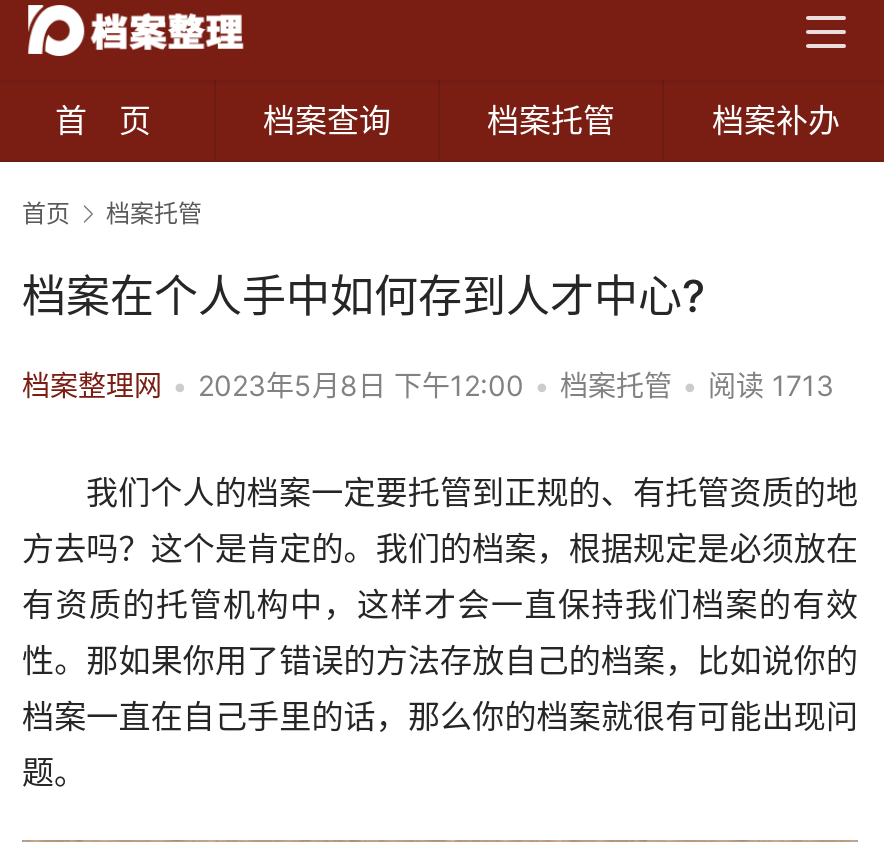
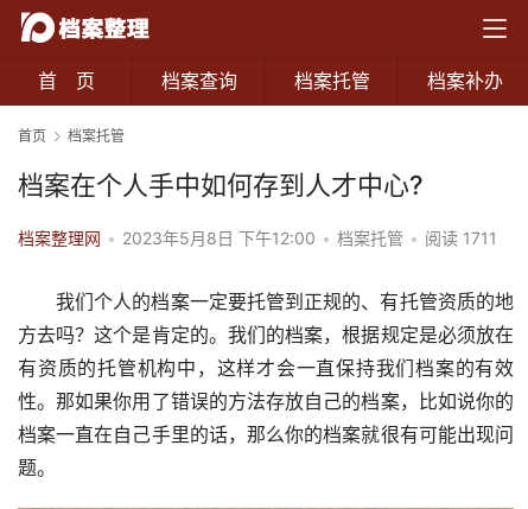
[22,368,834,402] 档案整理网 • 2023年5月8日 下午12:00 • 档案托管 • 阅读 1713 -> [18,228,497,248] 档案整理网 • 2023年5月8日 下午12:00 • 档案托管 • 阅读 1711

